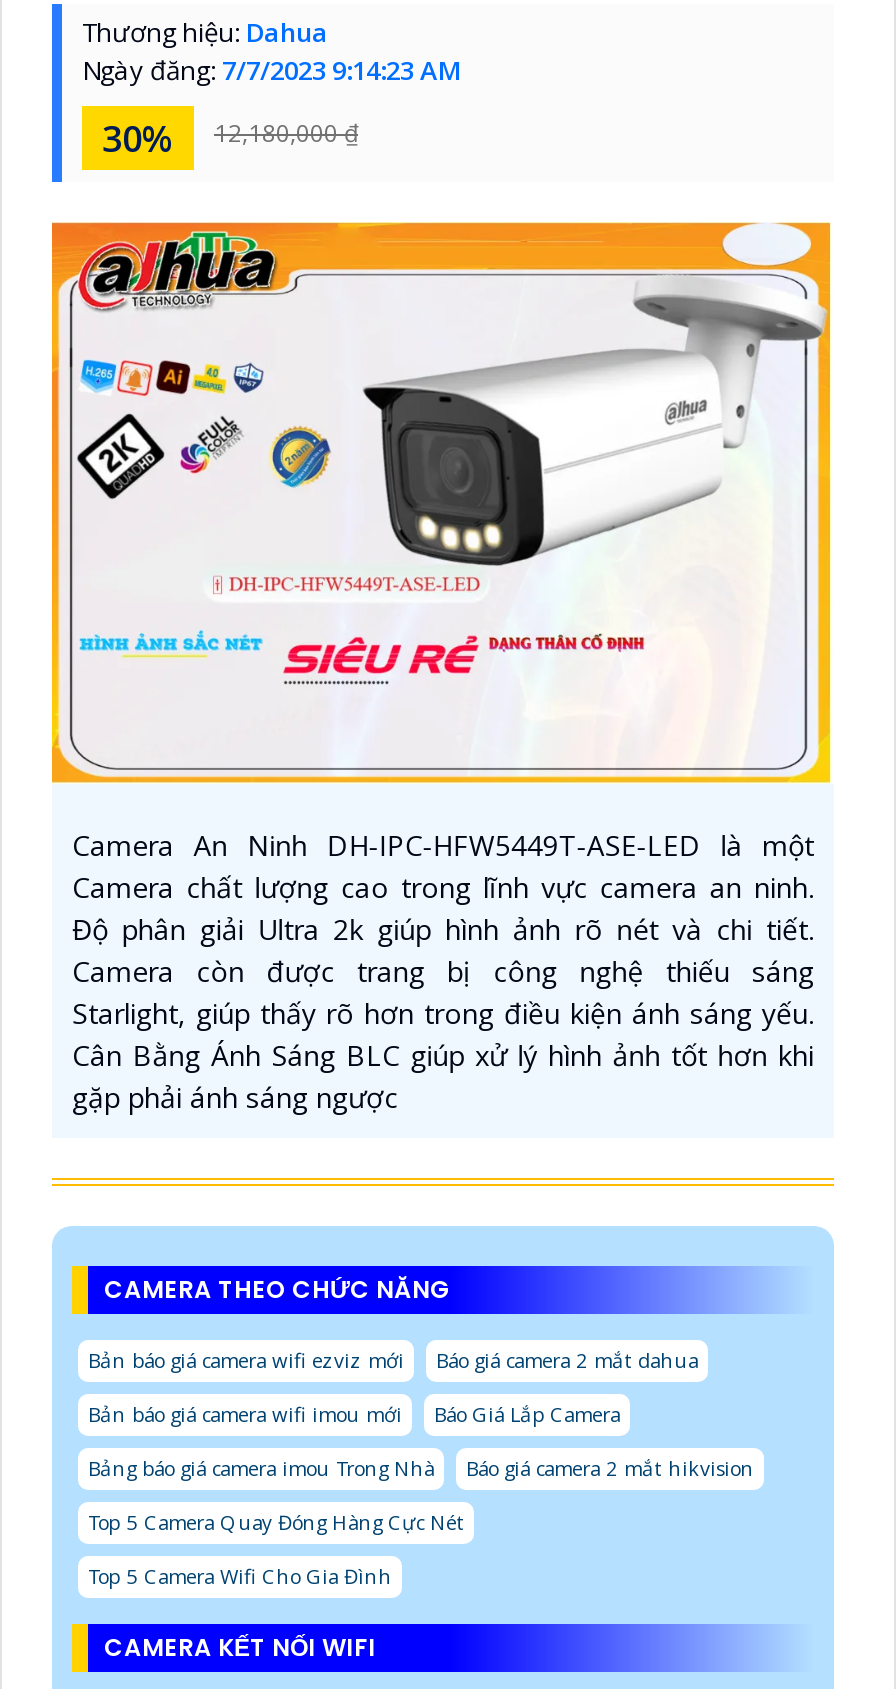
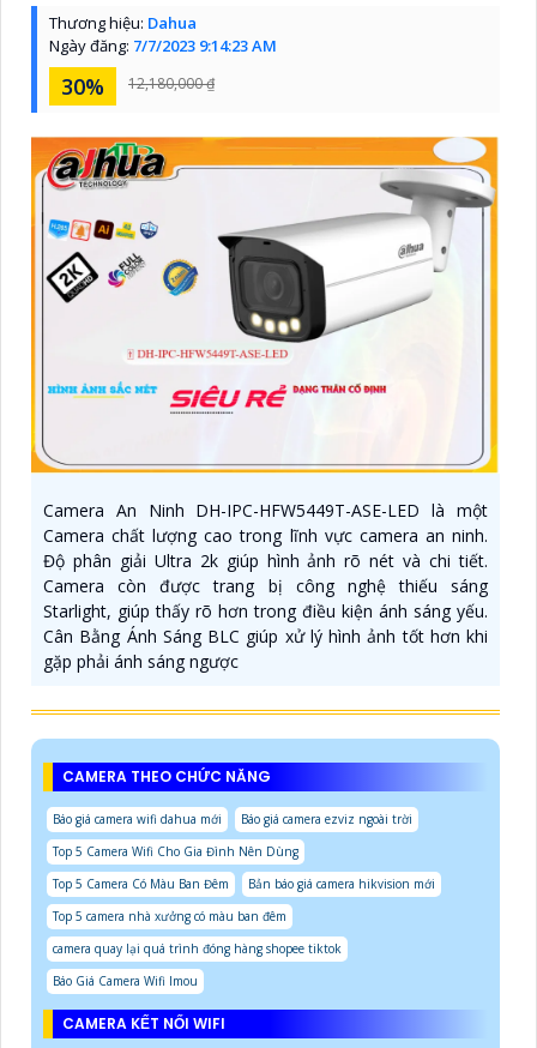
[88,1346,754,1590] Bản báo giá camera wifi ezviz mới | Báo giá camera 2 mắt dahua | Bản báo giá camera wifi imou mới | Báo Giá Lắp Camera | Bảng báo giá camera imou Trong Nhà | Báo giá camera 2 mắt hikvision | Top 5 Camera Quay Đóng Hàng Cực Nét | Top 5 Camera Wifi Cho Gia Đình -> [53,811,435,989] Báo giá camera wifi dahua mới | Báo giá camera ezviz ngoài trời | Top 5 Camera Wifi Cho Gia Đình Nên Dùng | Top 5 Camera Có Màu Ban Đêm | Bản báo giá camera hikvision mới | Top 5 camera nhà xưởng có màu ban đêm | camera quay lại quá trình đóng hàng shopee tiktok | Báo Giá Camera Wifi Imou

